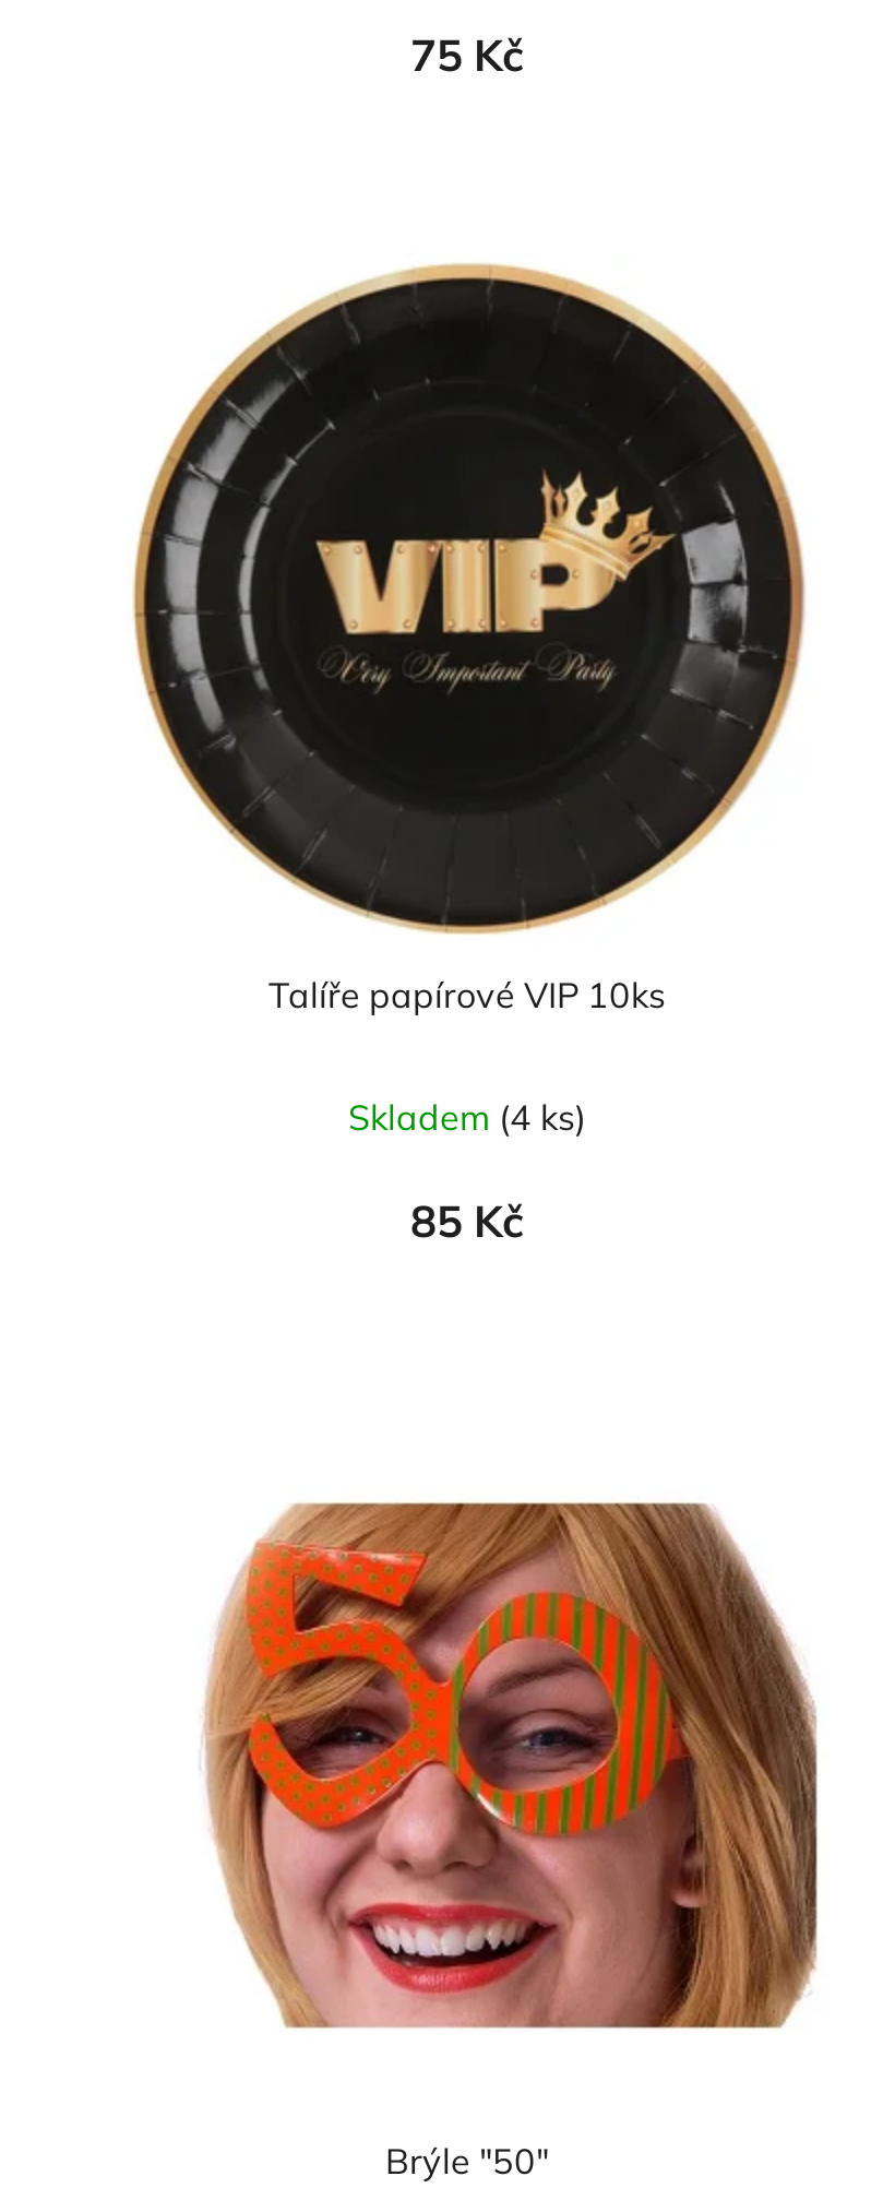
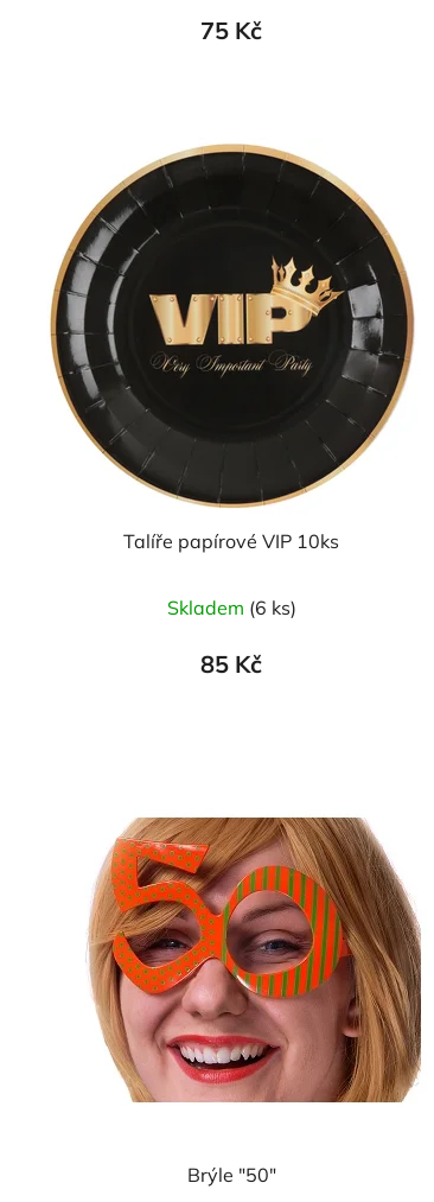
[348,1095,586,1139] Skladem (4 ks) -> [167,596,296,619] Skladem (6 ks)

